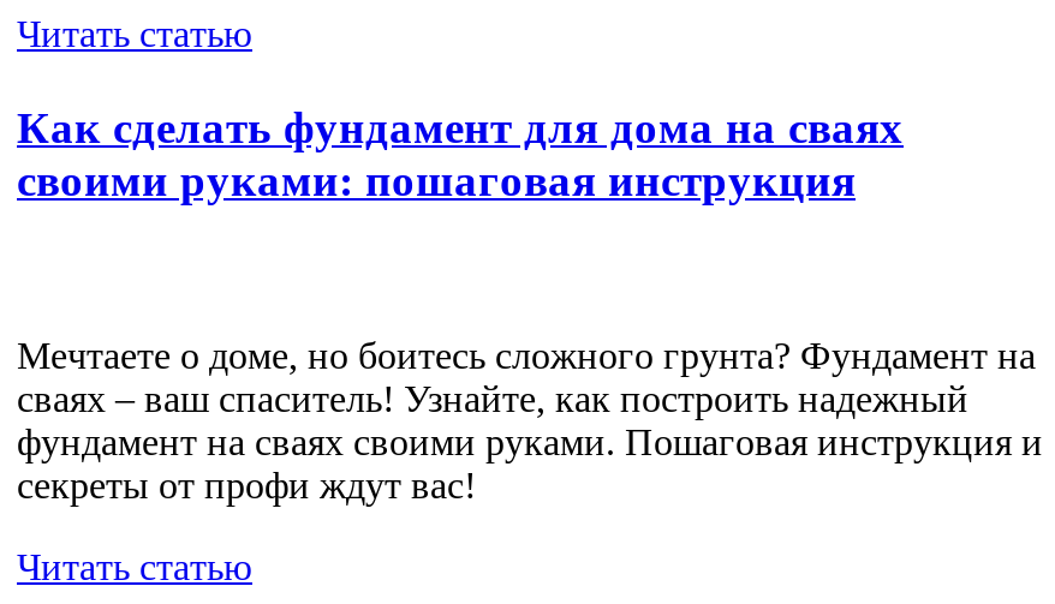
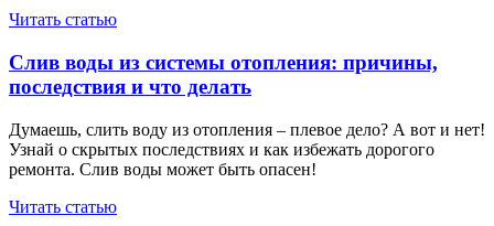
[17,102,904,205] Как сделать фундамент для дома на сваях | своими руками: пошаговая инструкция -> [9,51,438,98] Слив воды из системы отопления: причины, | последствия и что делать
[17,335,1043,505] Мечтаете о доме, но боитесь сложного грунта? Фундамент на | сваях – ваш спаситель! Узнайте, как построить надежный | фундамент на сваях своими руками. Пошаговая инструкция и | секреты от профи ждут вас! -> [9,120,485,178] Думаешь, слить воду из отопления – плевое дело? А вот и нет! | Узнай о скрытых последствиях и как избежать дорогого | ремонта. Слив воды может быть опасен!

